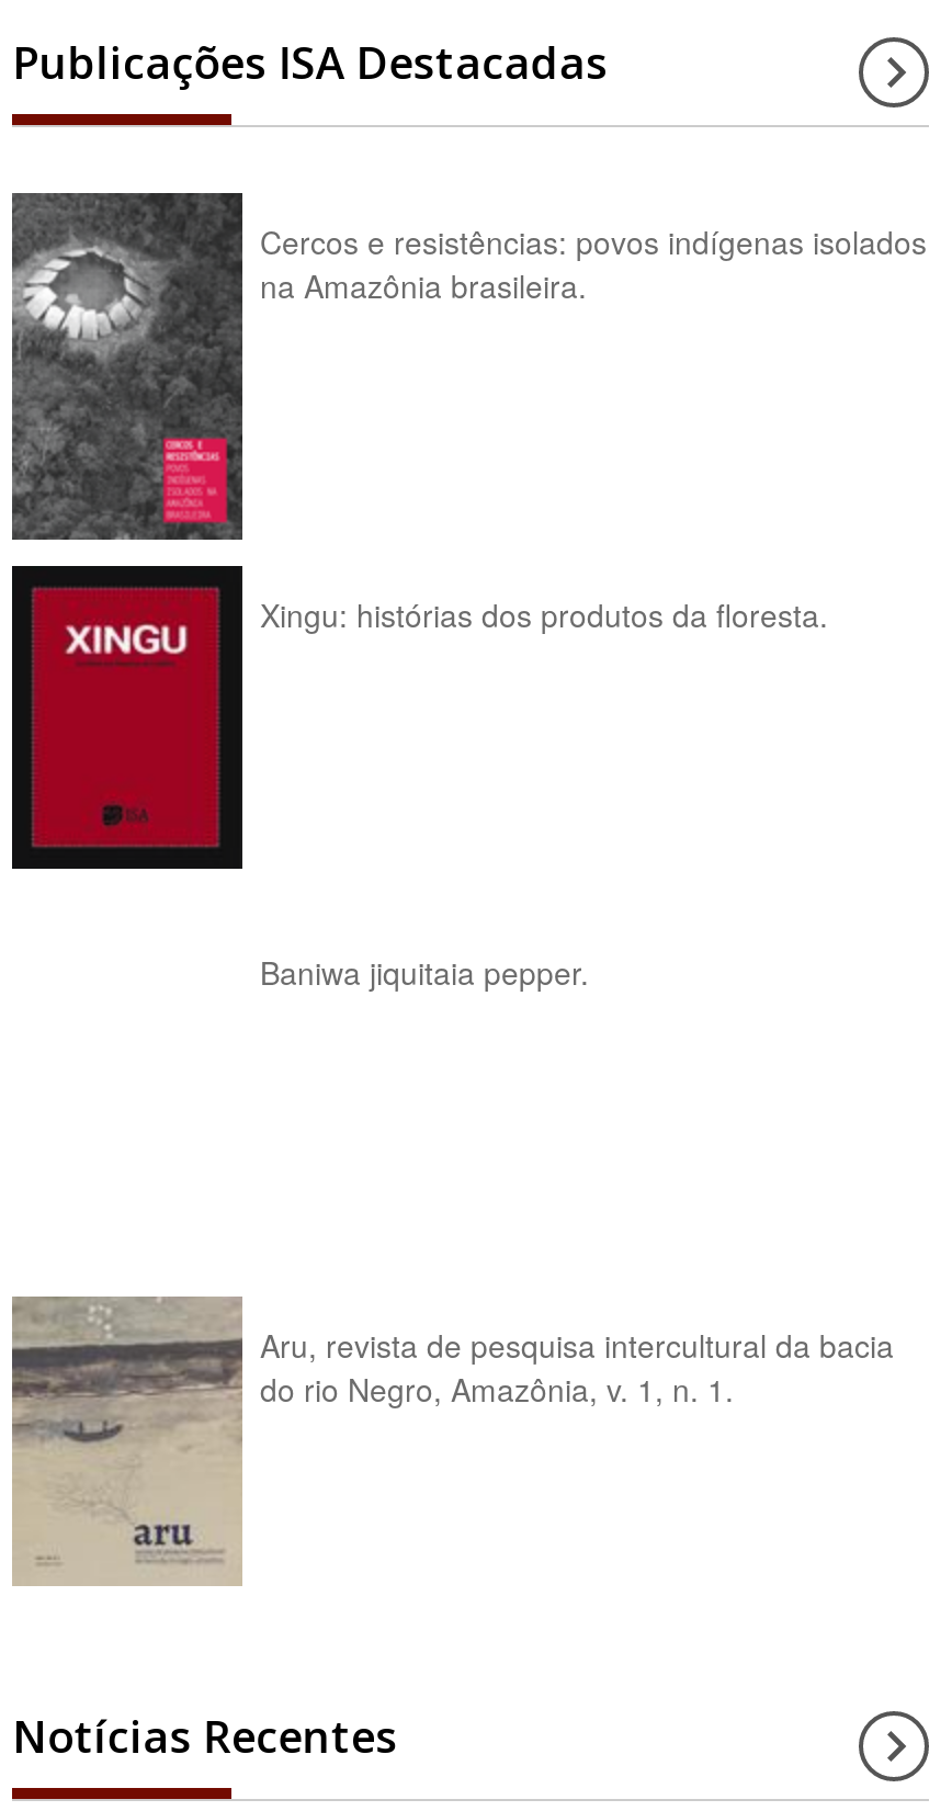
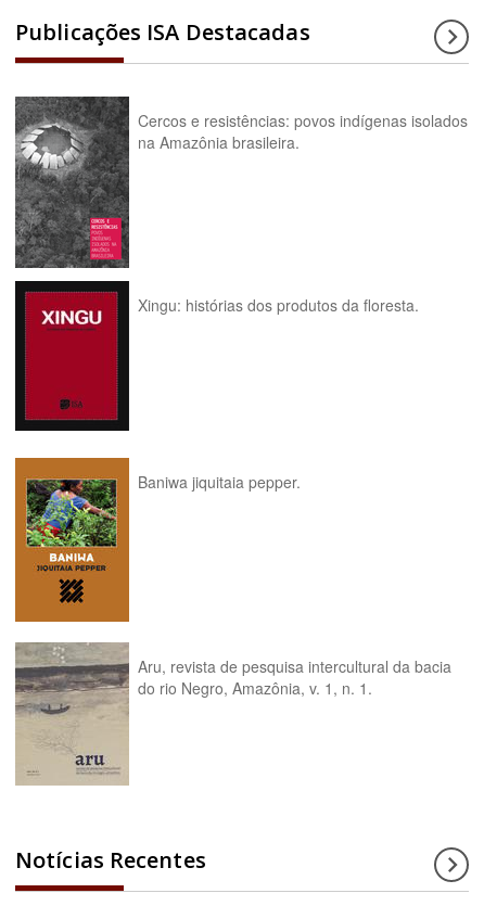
none -> [14,457,130,623] [image]

